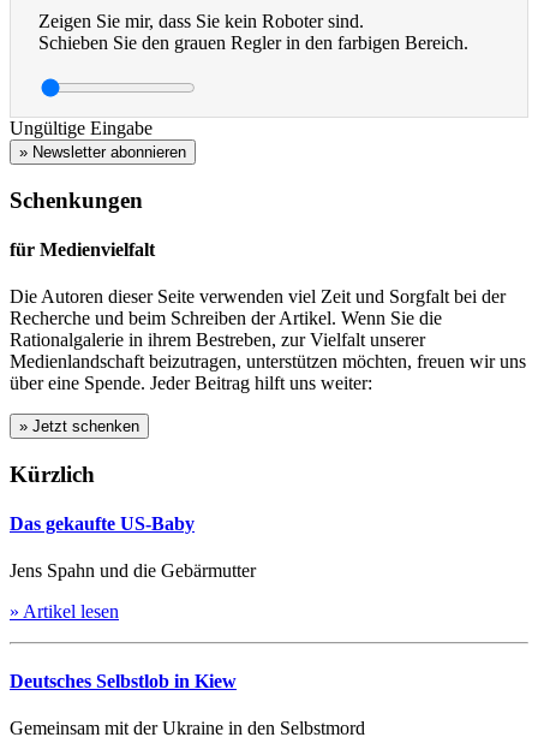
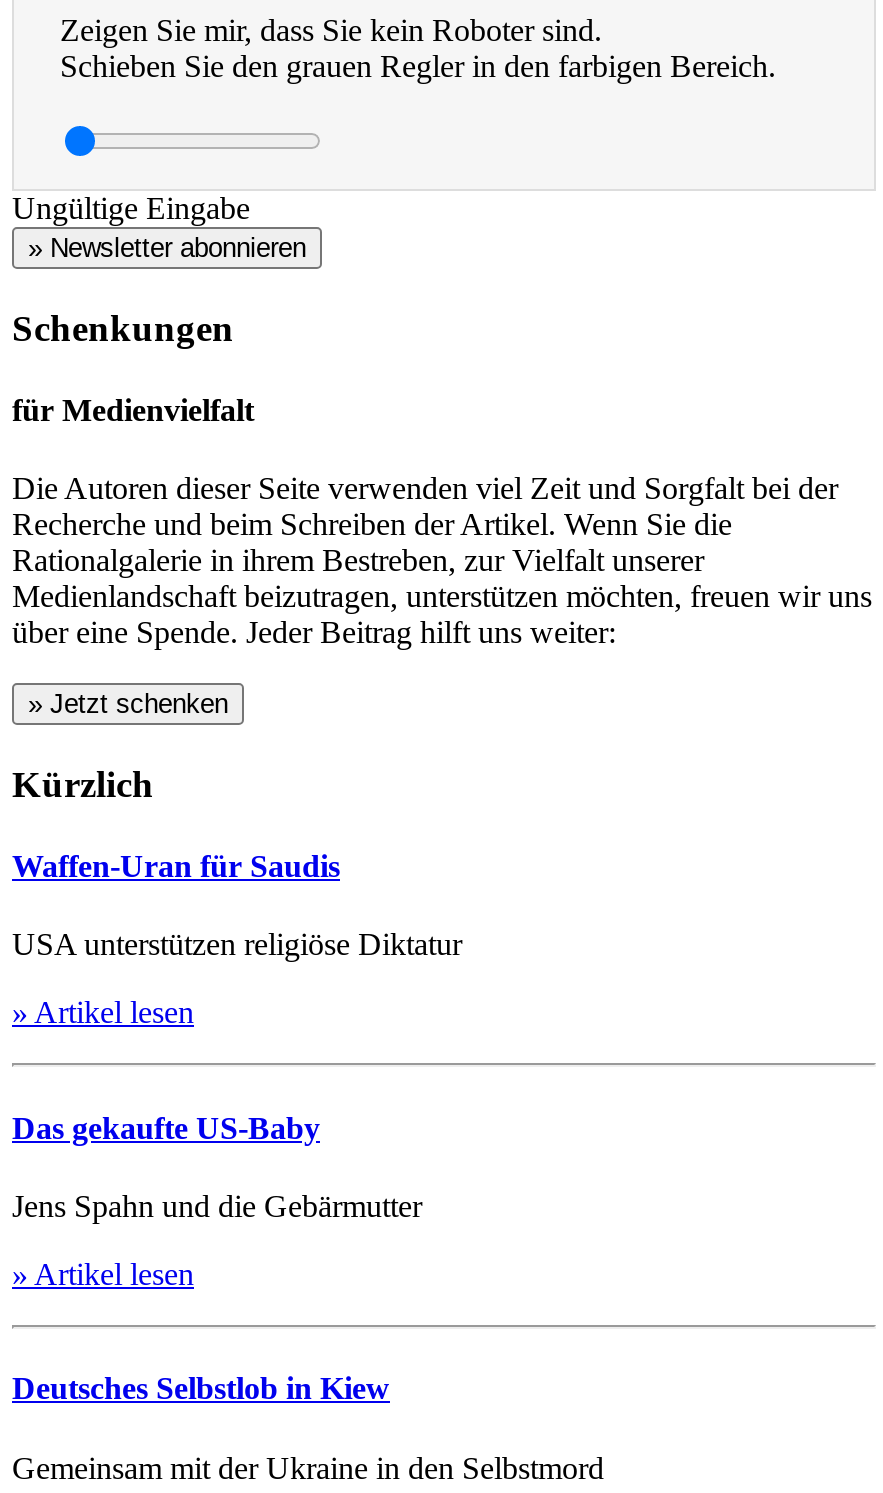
none -> [12,849,462,1030] Waffen-Uran für Saudis | USA unterstützen religiöse Diktatur | » Artikel lesen

